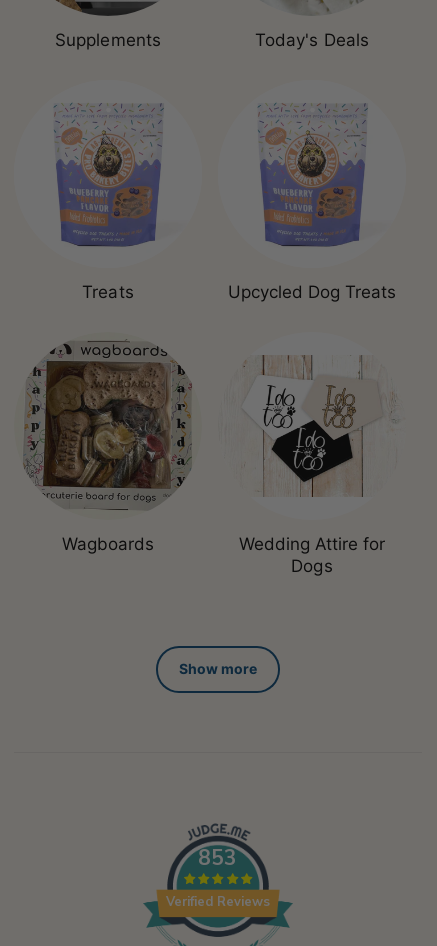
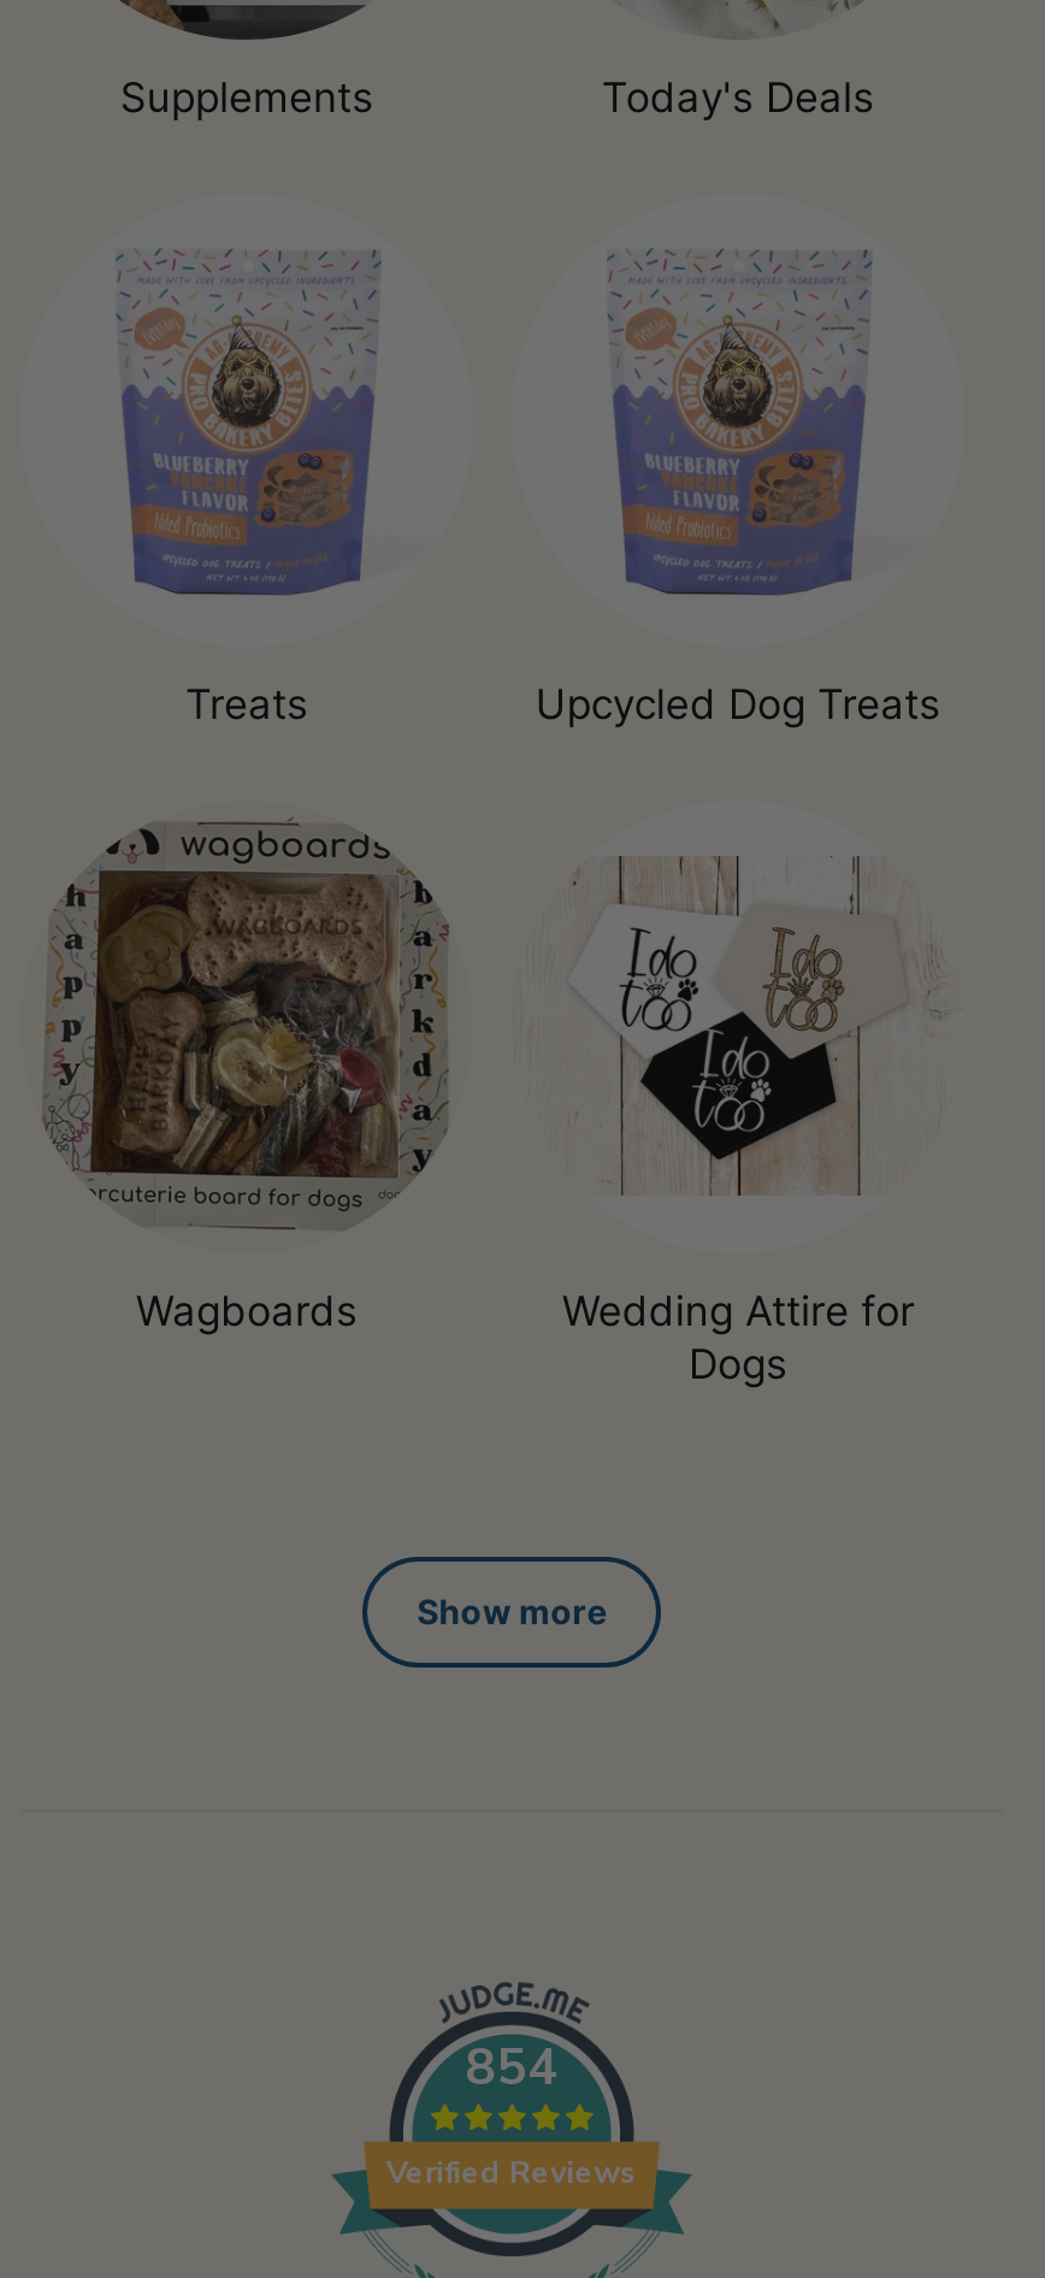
[198,844,237,872] 853 -> [465,2033,559,2101] 854

